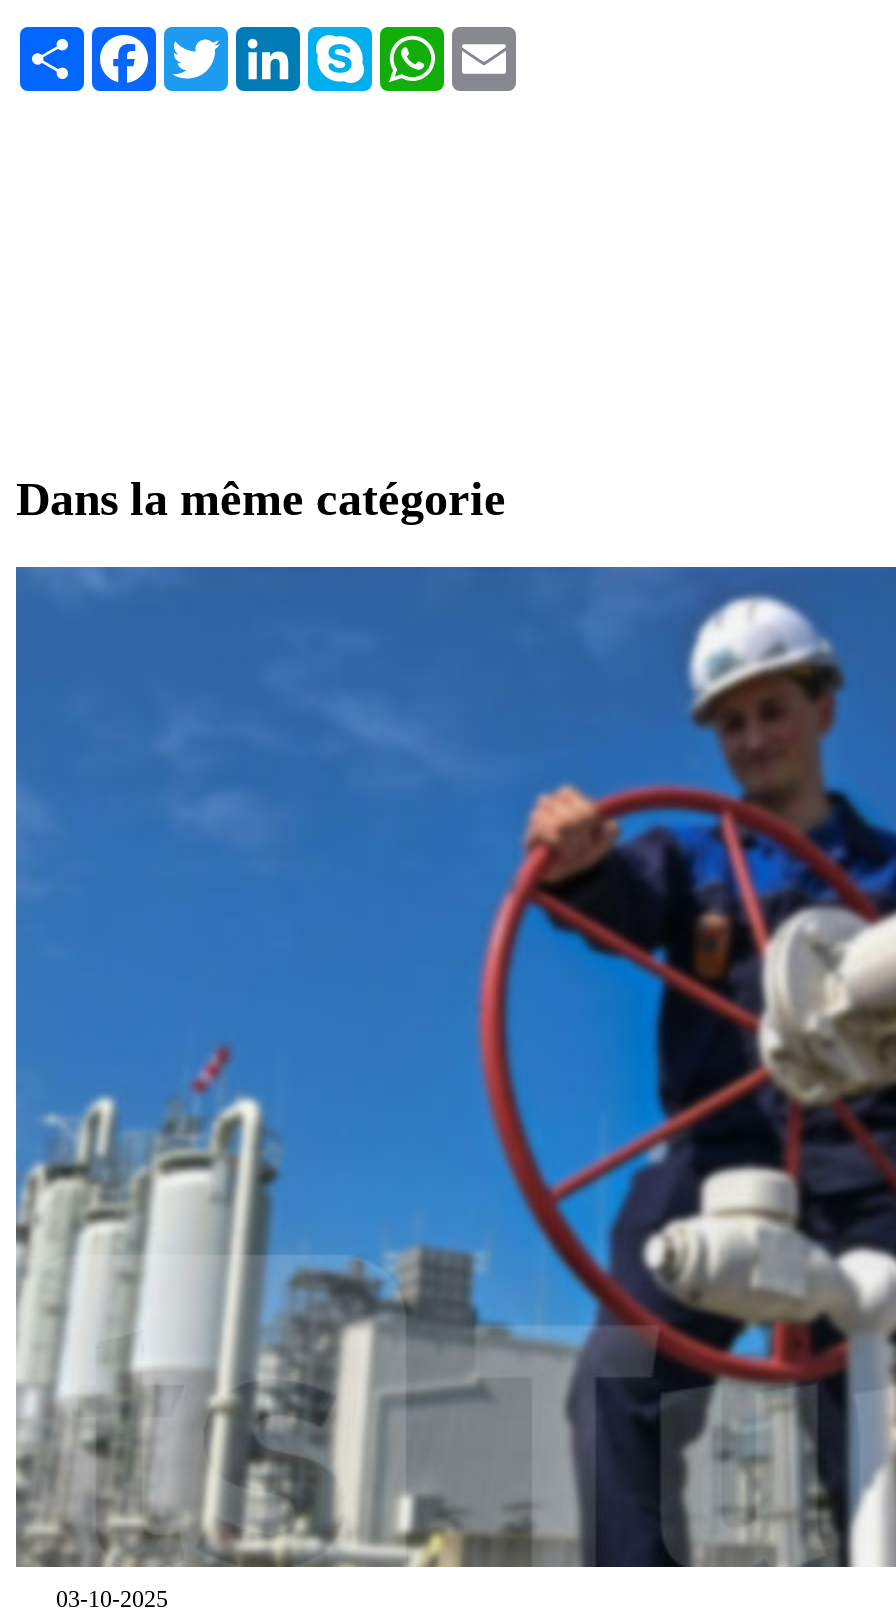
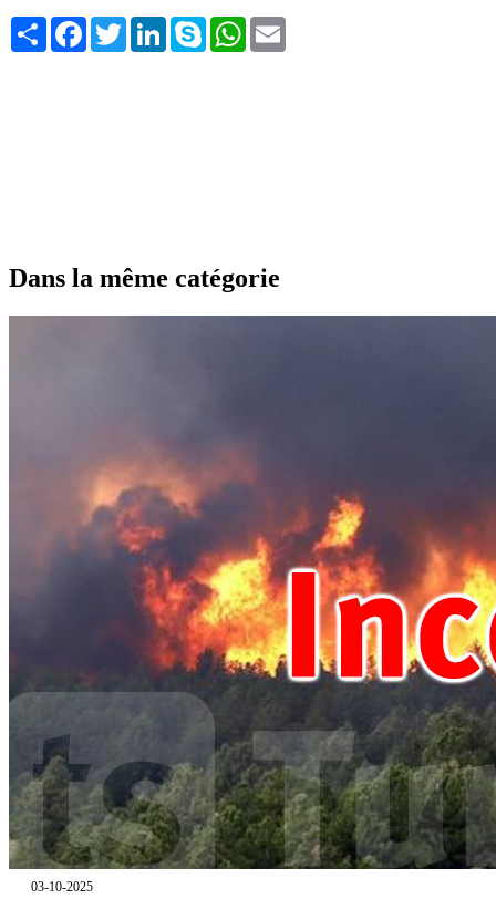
[14,567,890,1569] [image] -> [8,316,493,870] [image]

